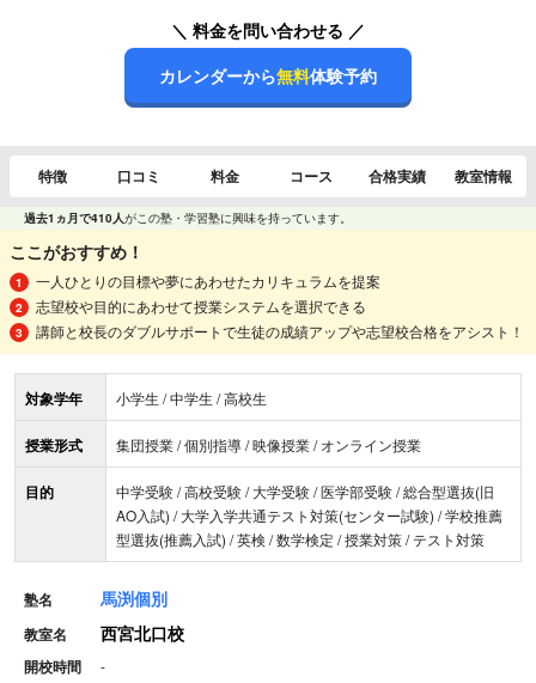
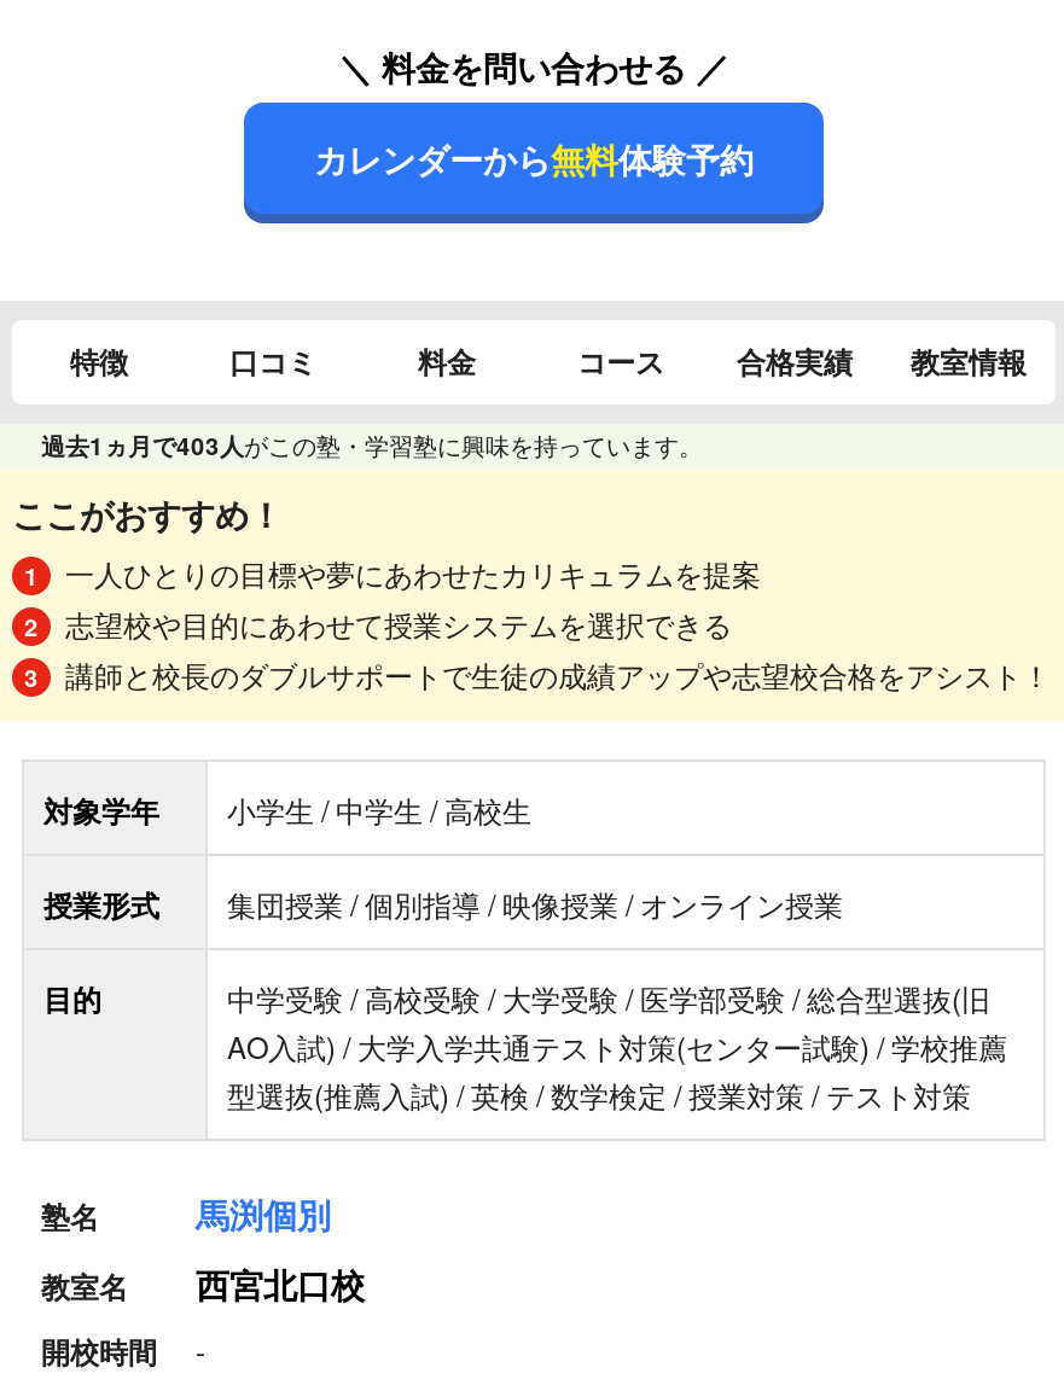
[24,209,352,226] 過去1ヵ月で410人がこの塾・学習塾に興味を持っています。 -> [41,429,703,462] 過去1ヵ月で403人がこの塾・学習塾に興味を持っています。

